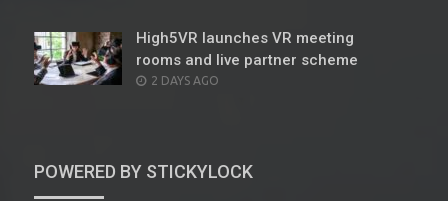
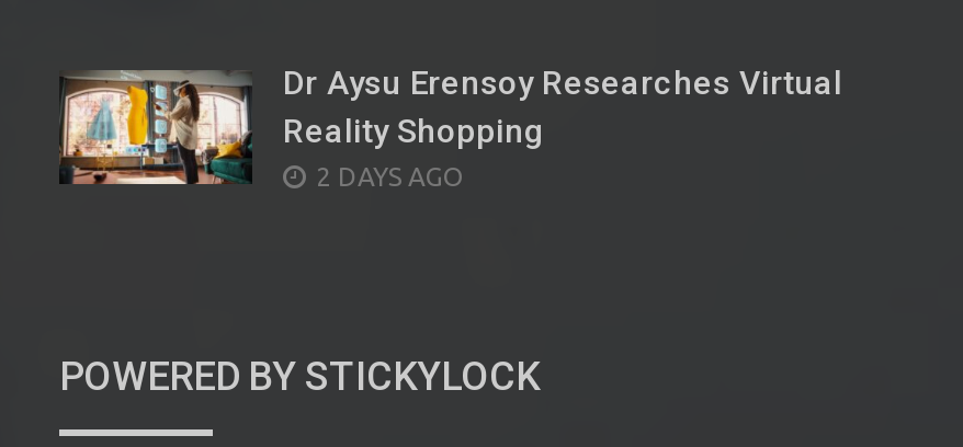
[33,29,358,86] [image] | High5VR launches VR meeting | rooms and live partner scheme -> [59,63,842,186] [image] | Dr Aysu Erensoy Researches Virtual | Reality Shopping

